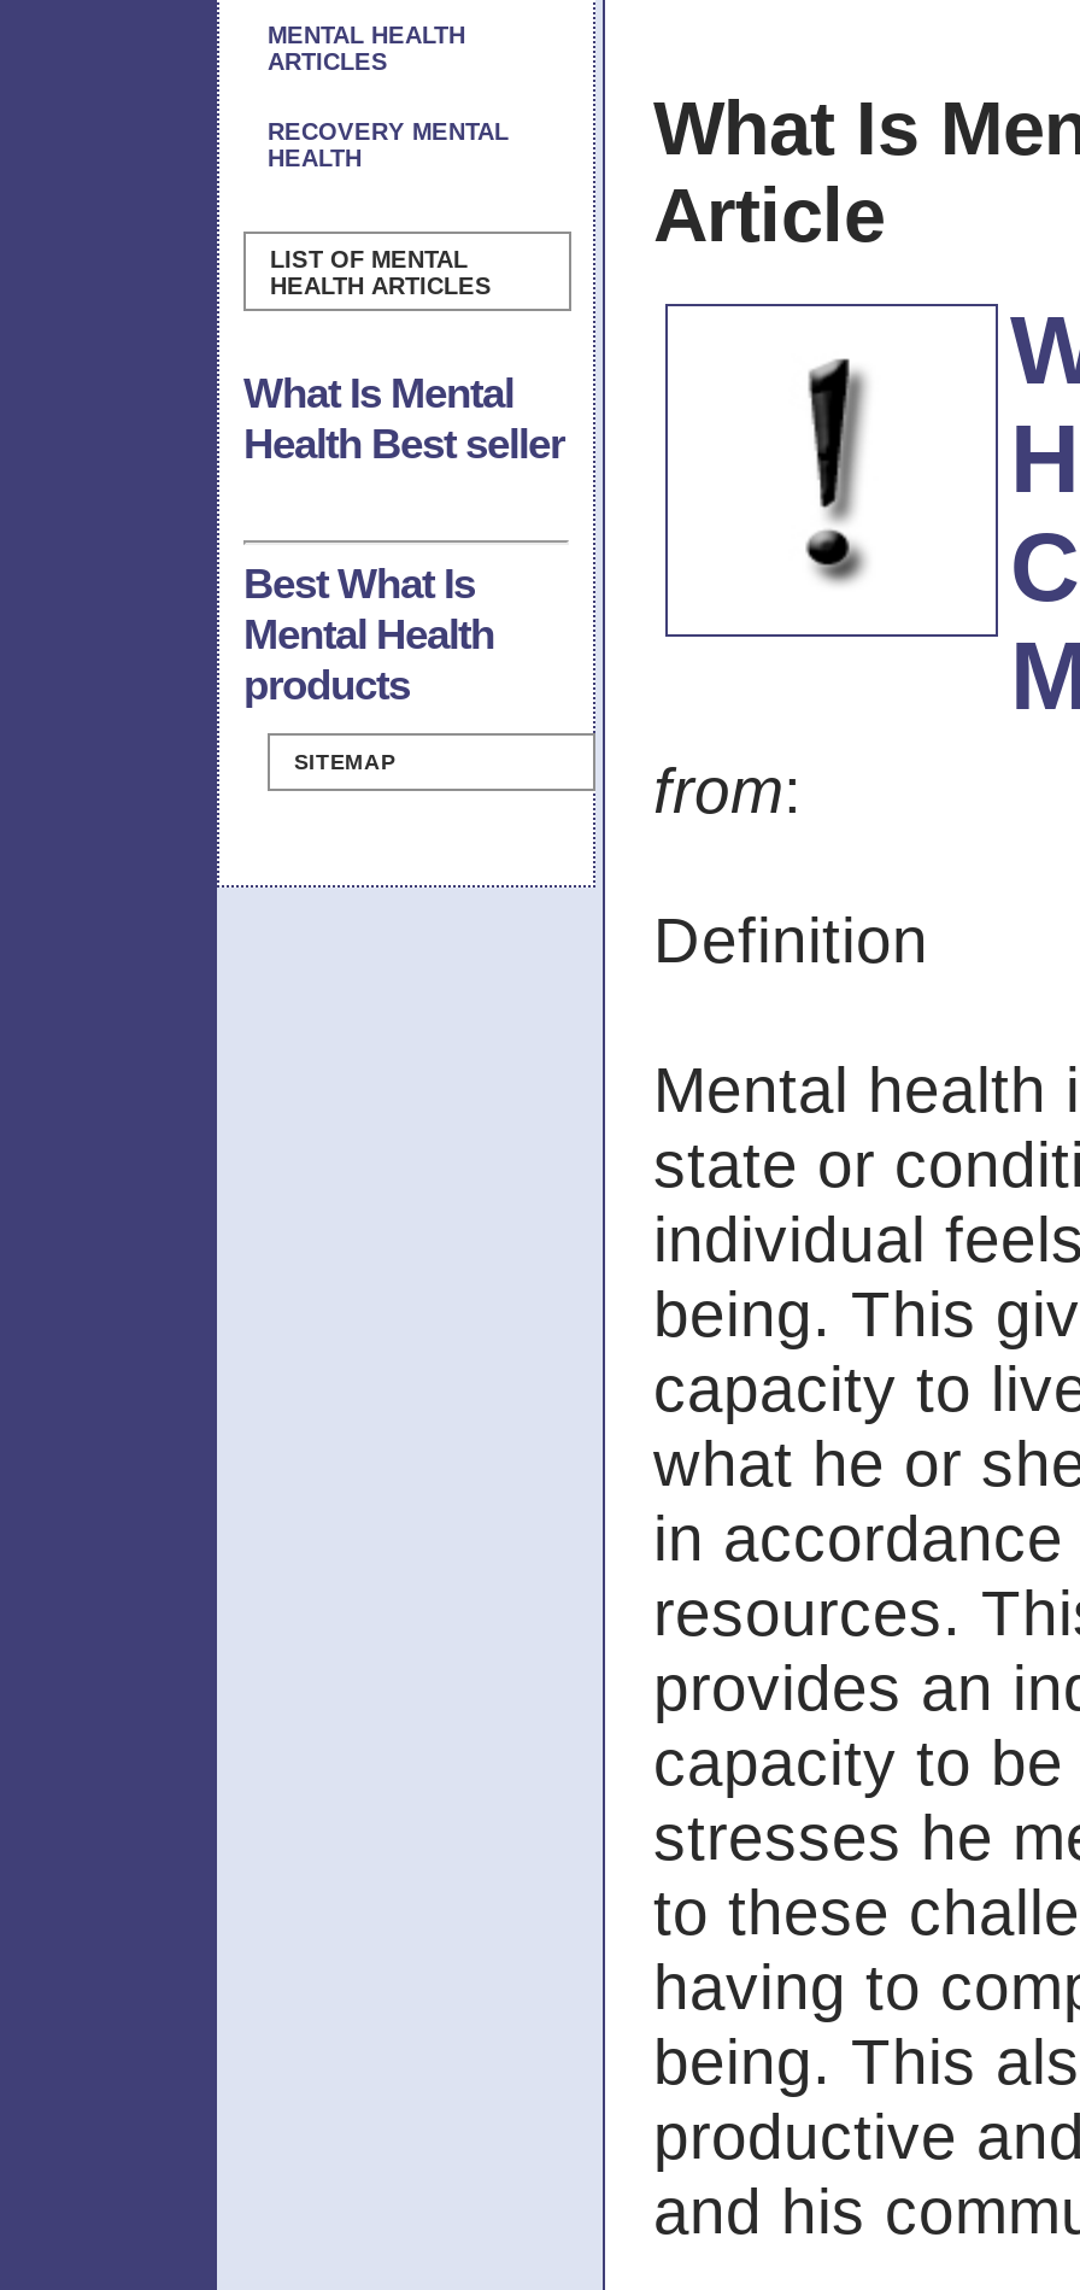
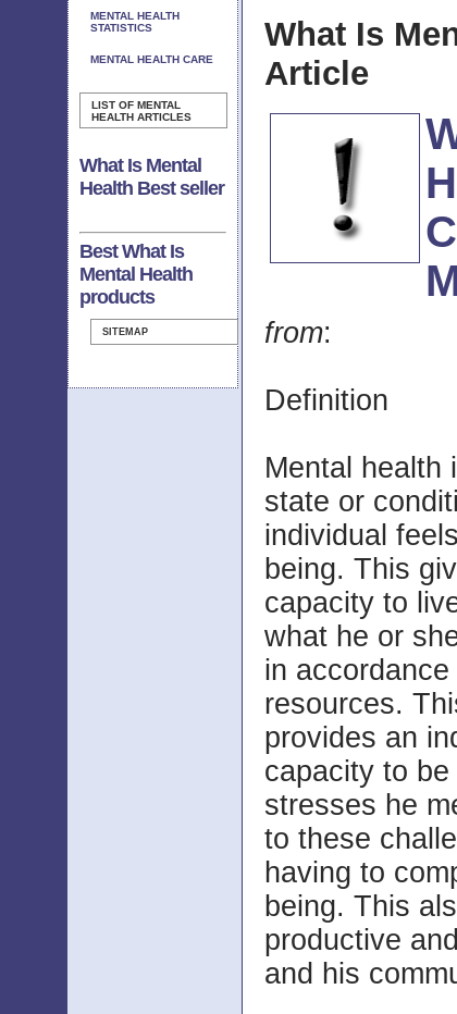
[268,48,388,75] ARTICLES -> [90,22,152,34] STATISTICS
[268,118,509,171] RECOVERY MENTAL | HEALTH -> [90,53,213,65] MENTAL HEALTH CARE

